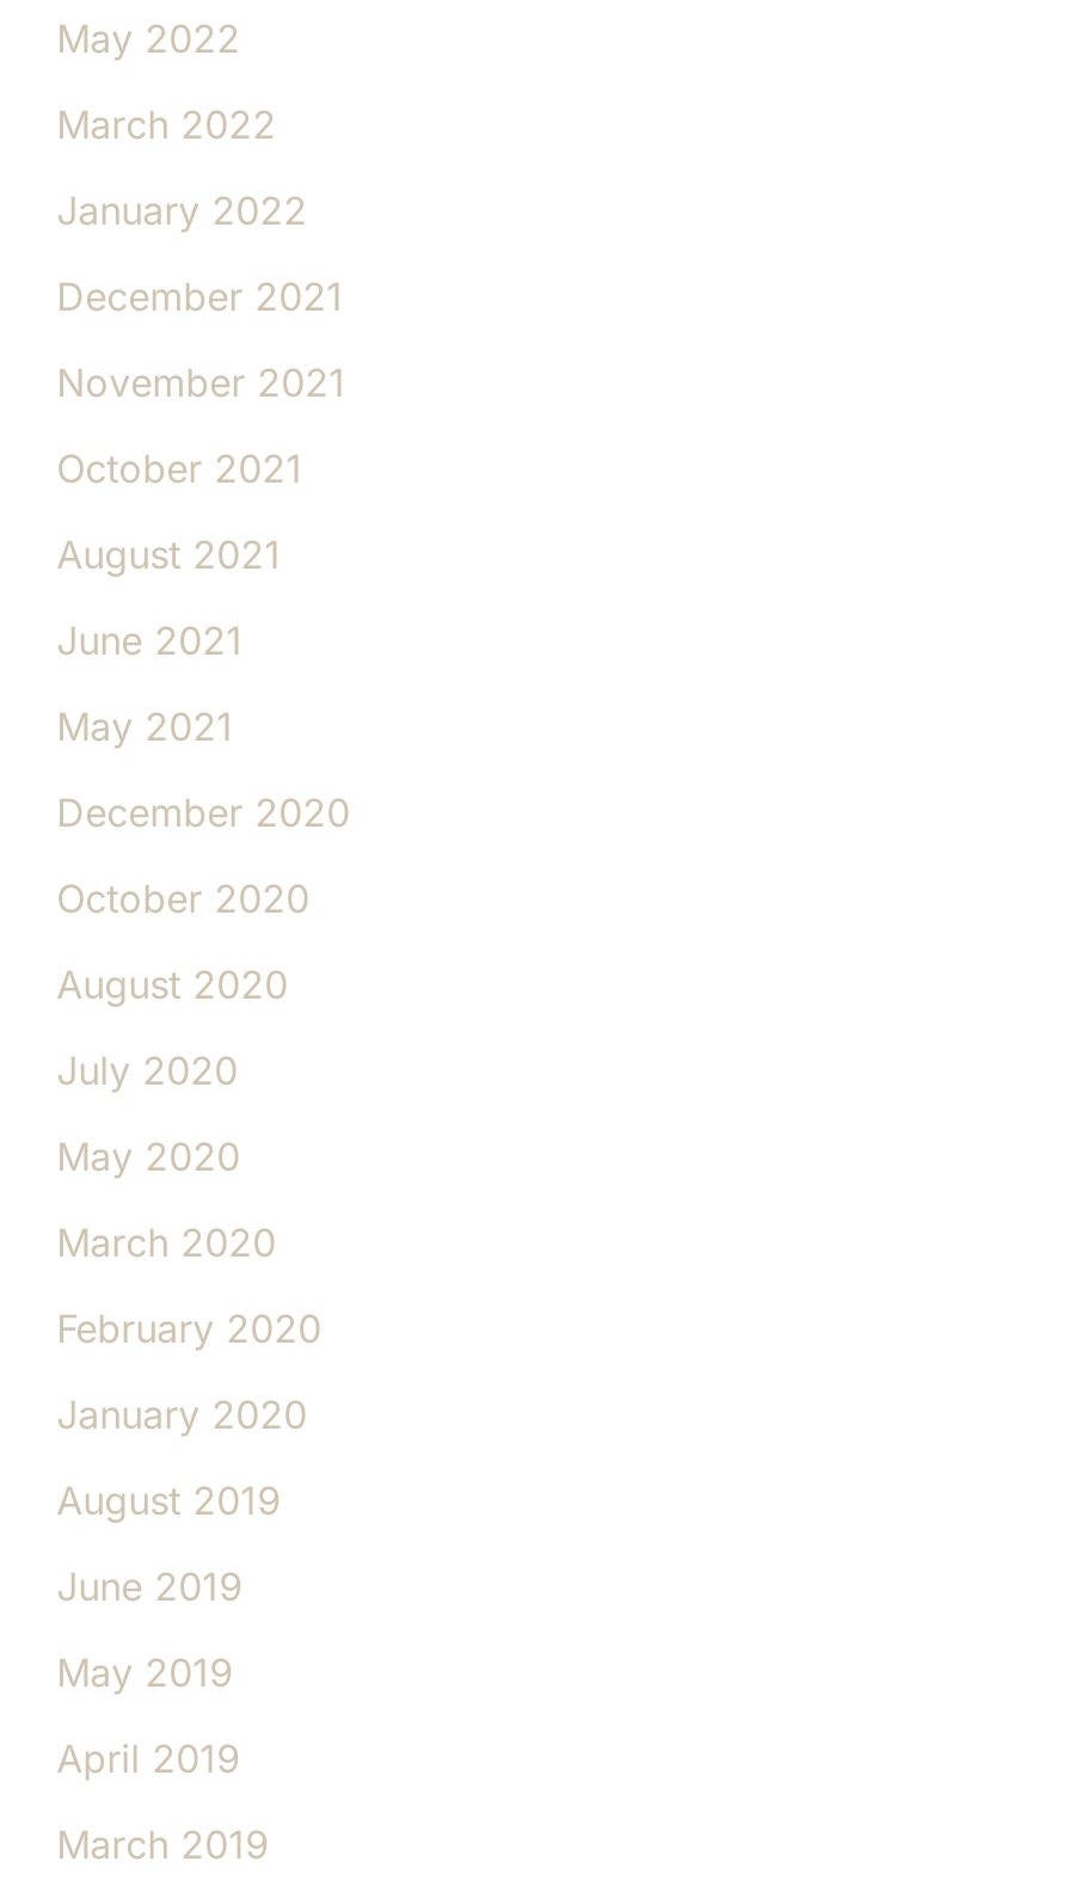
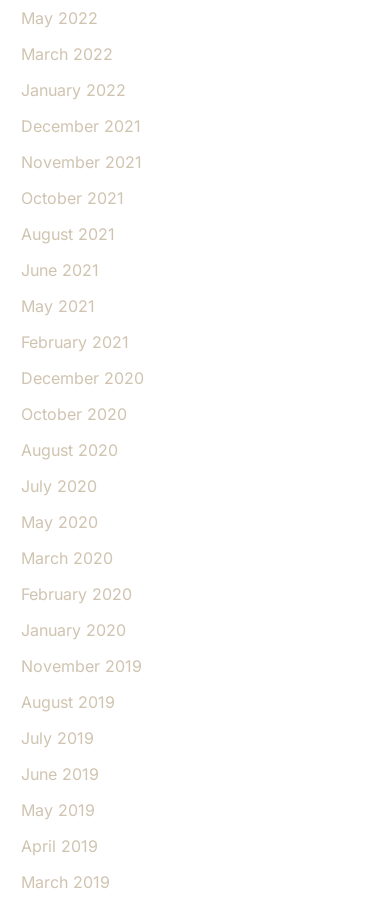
none -> [21,332,129,352] February 2021
none -> [21,656,142,676] November 2019
none -> [21,728,94,748] July 2019

